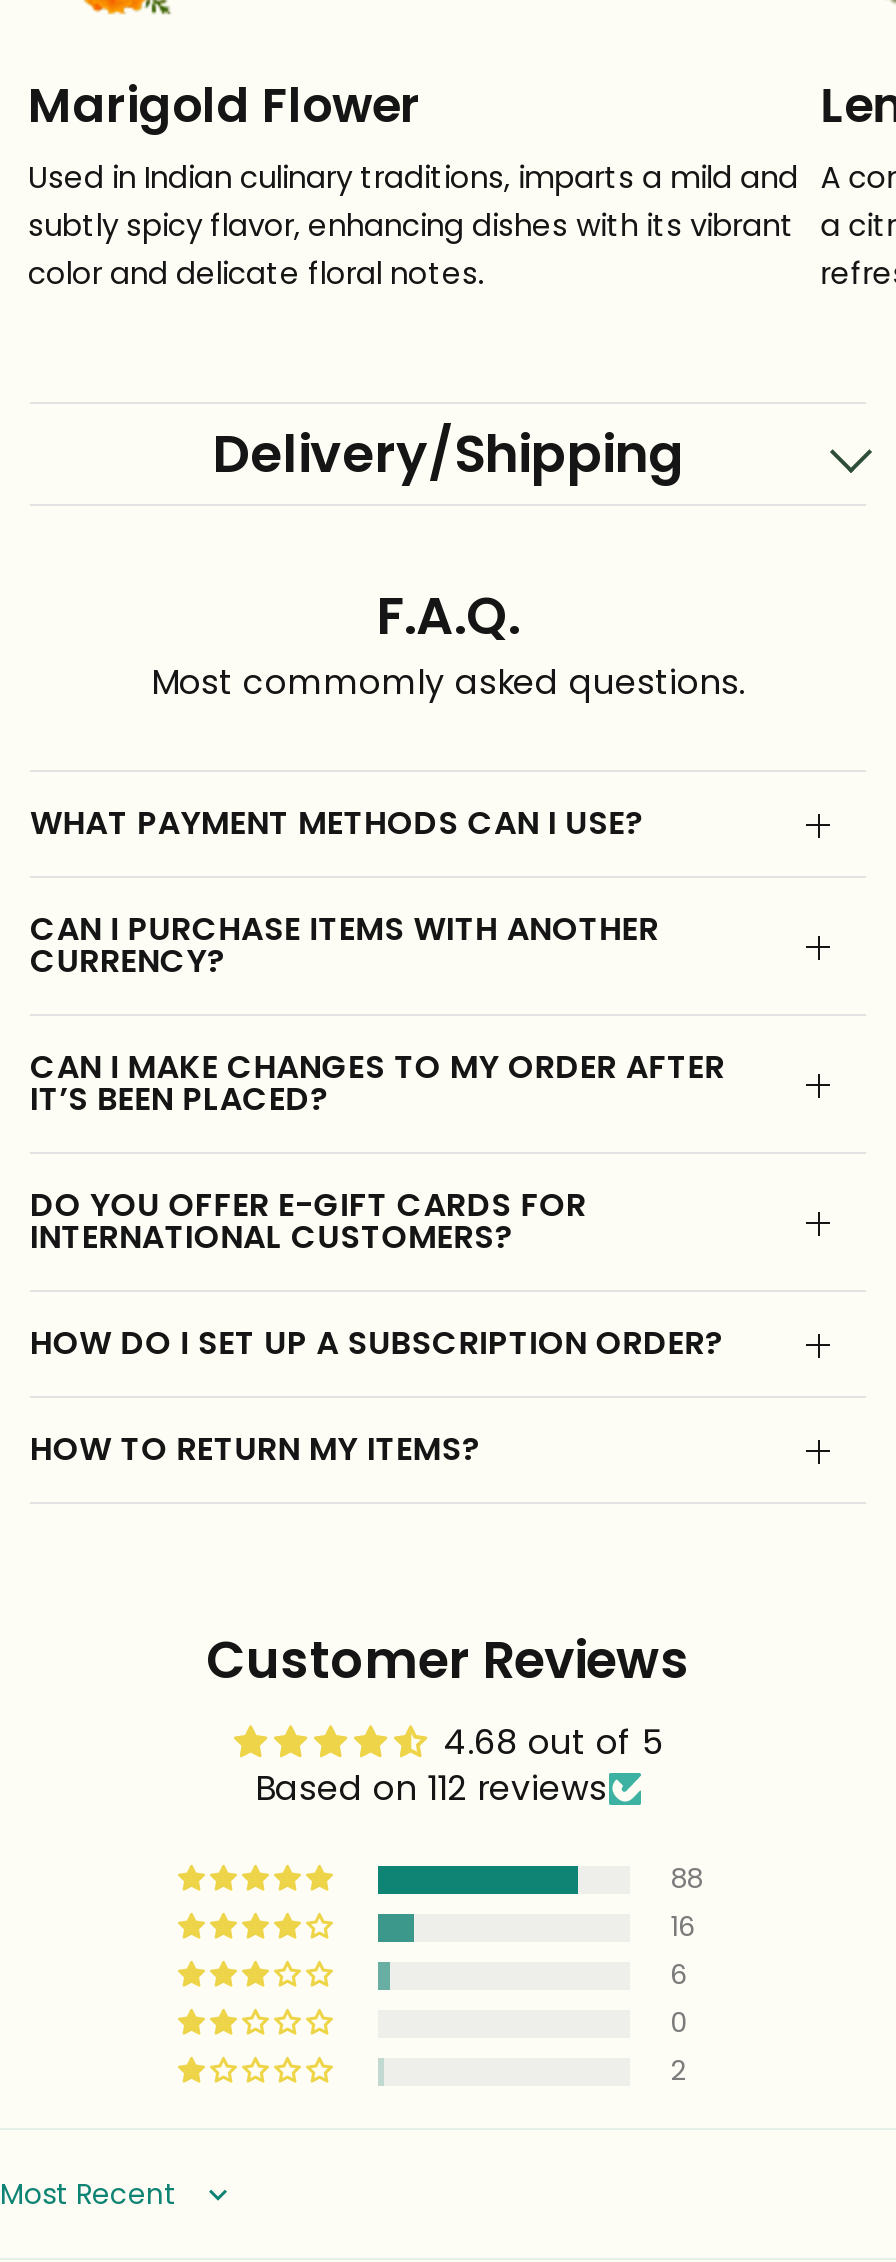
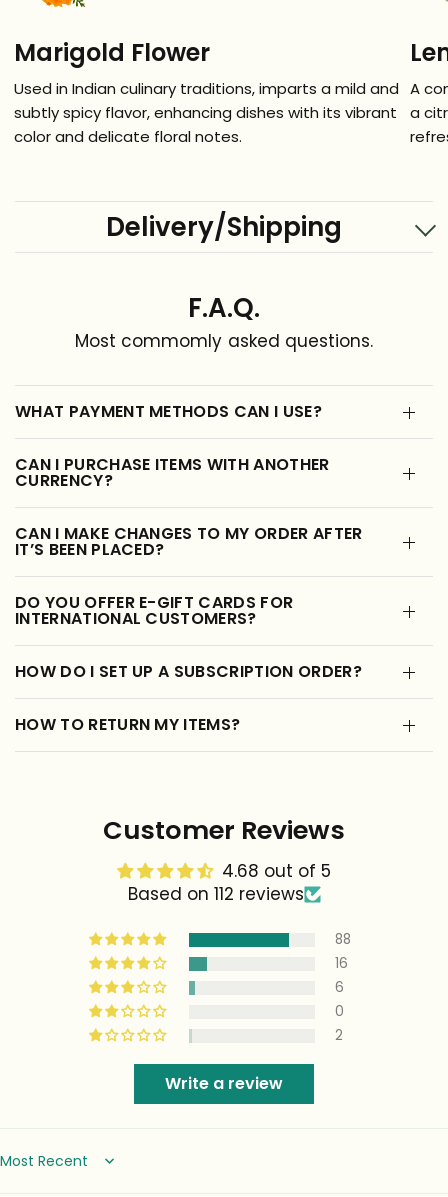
none -> [165,1072,283,1095] Write a review

